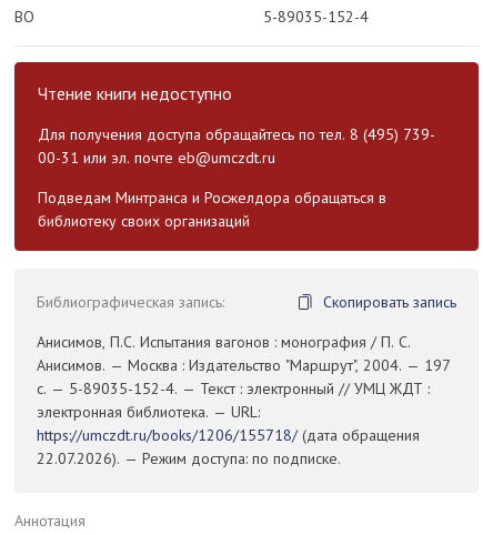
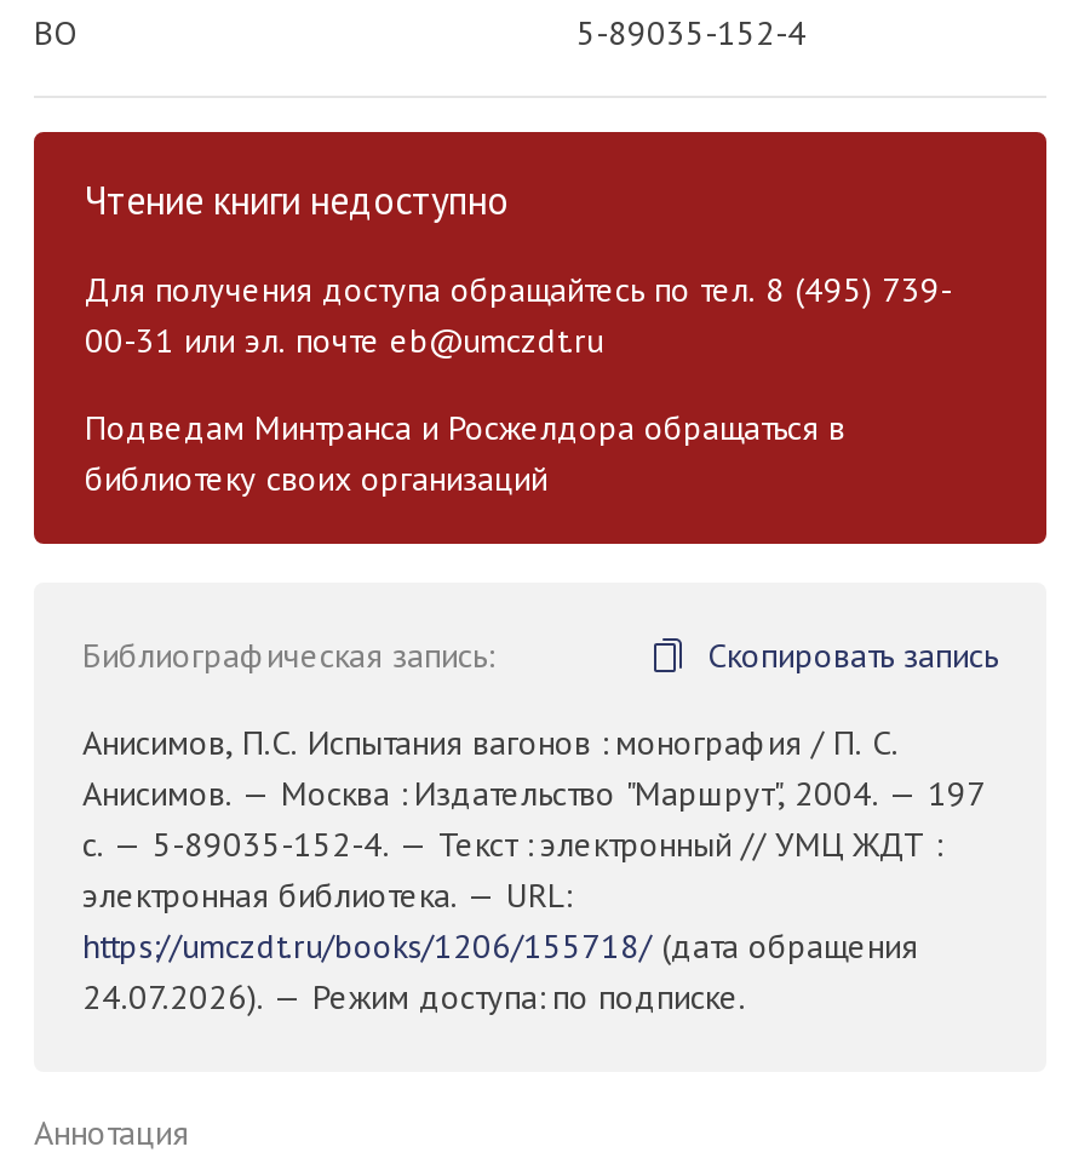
[37,448,341,468] 22.07.2026). — Режим доступа: по подписке. -> [82,975,746,1018] 24.07.2026). — Режим доступа: по подписке.

